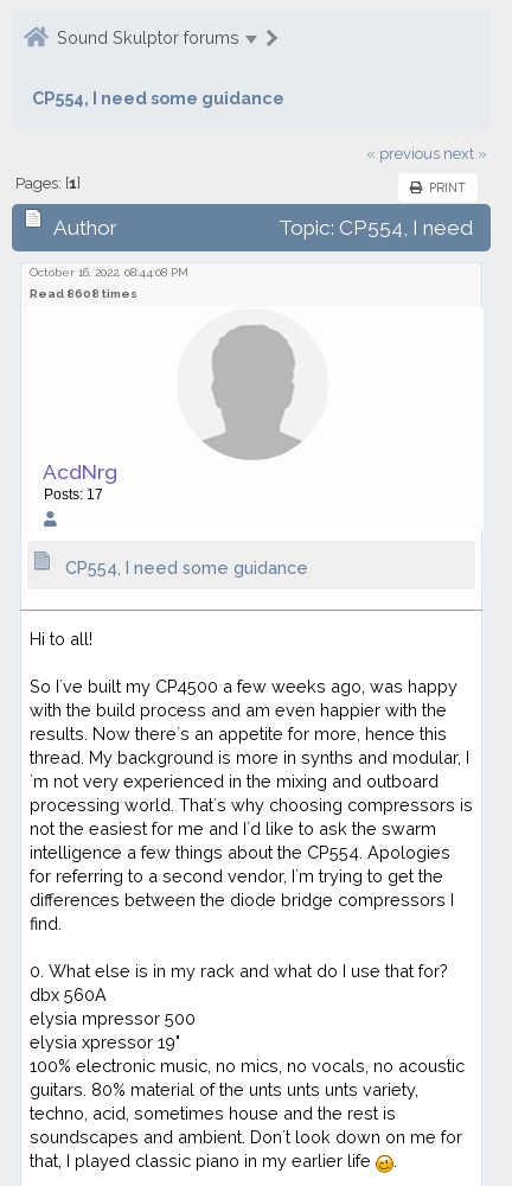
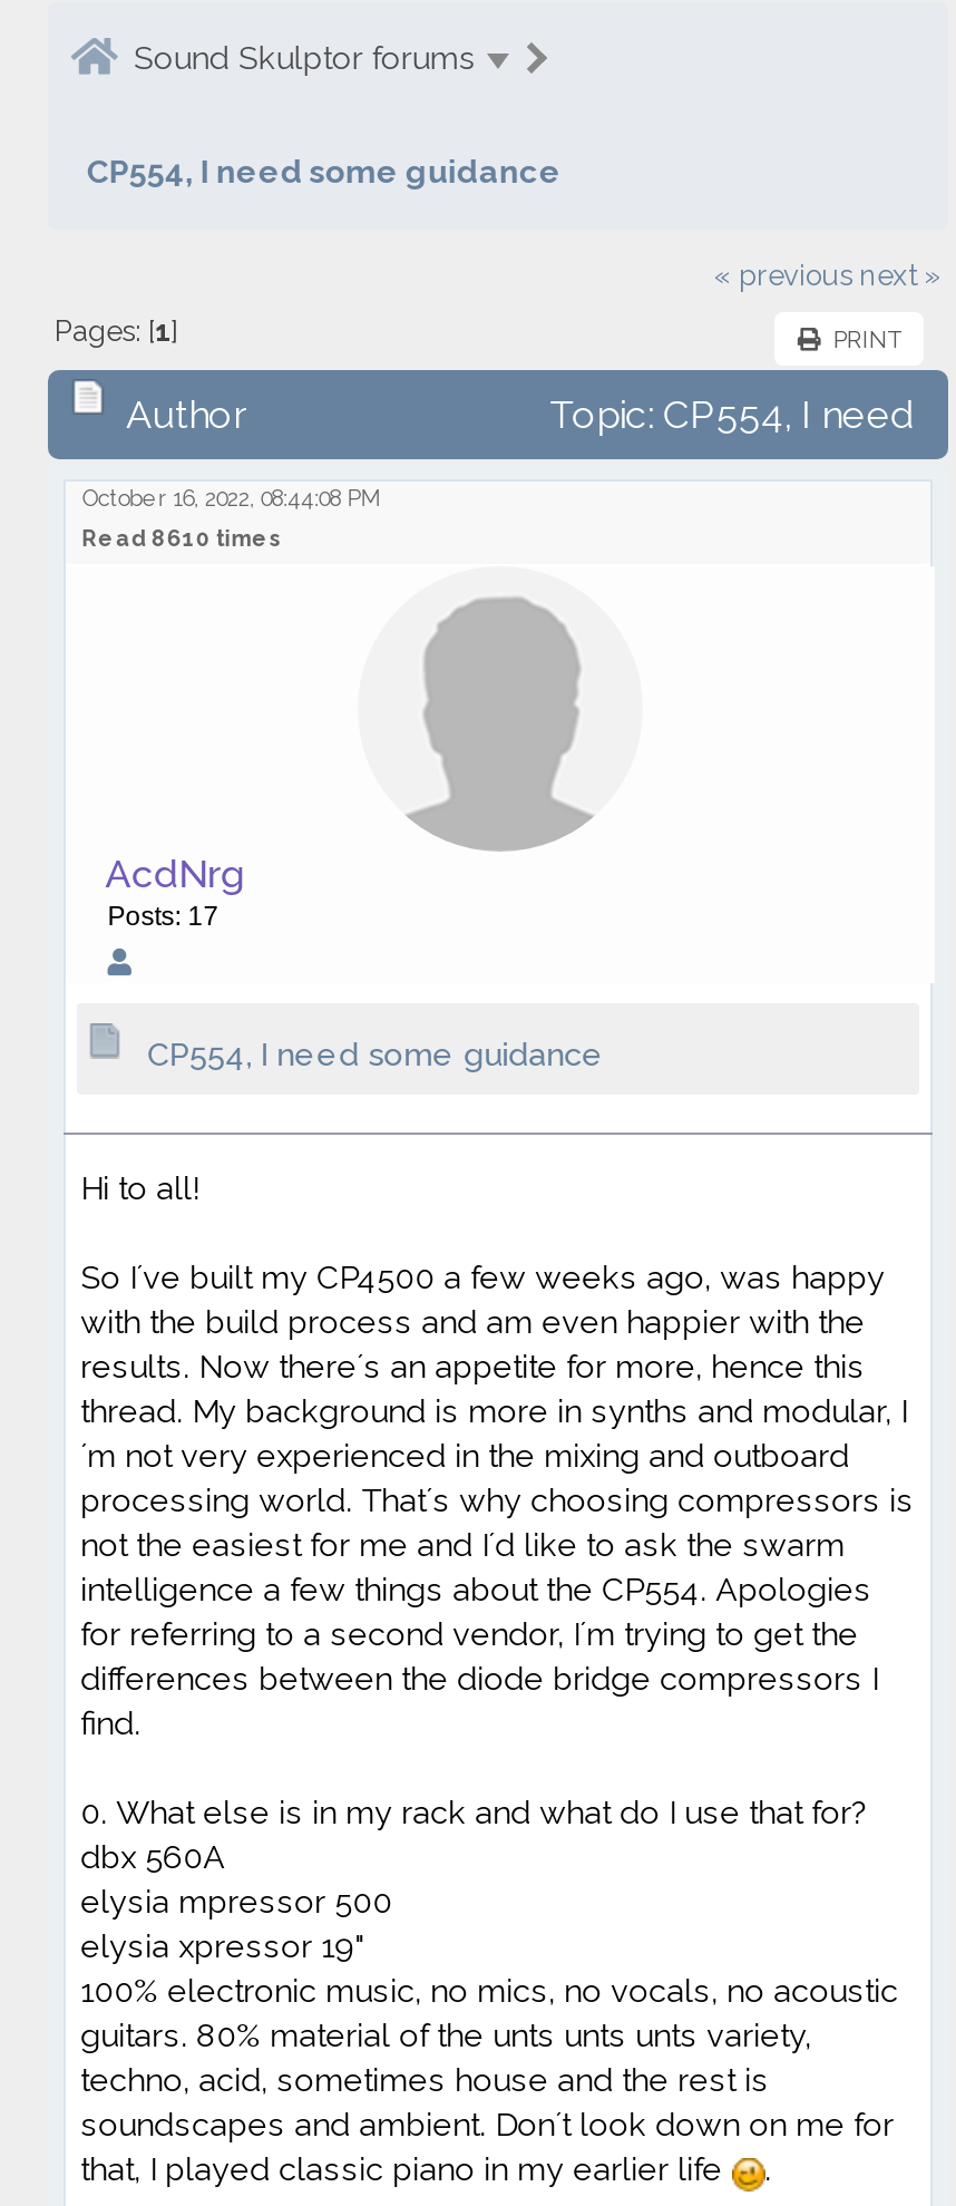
[30,287,138,300] Read 8608 times -> [82,525,283,550] Read 8610 times

